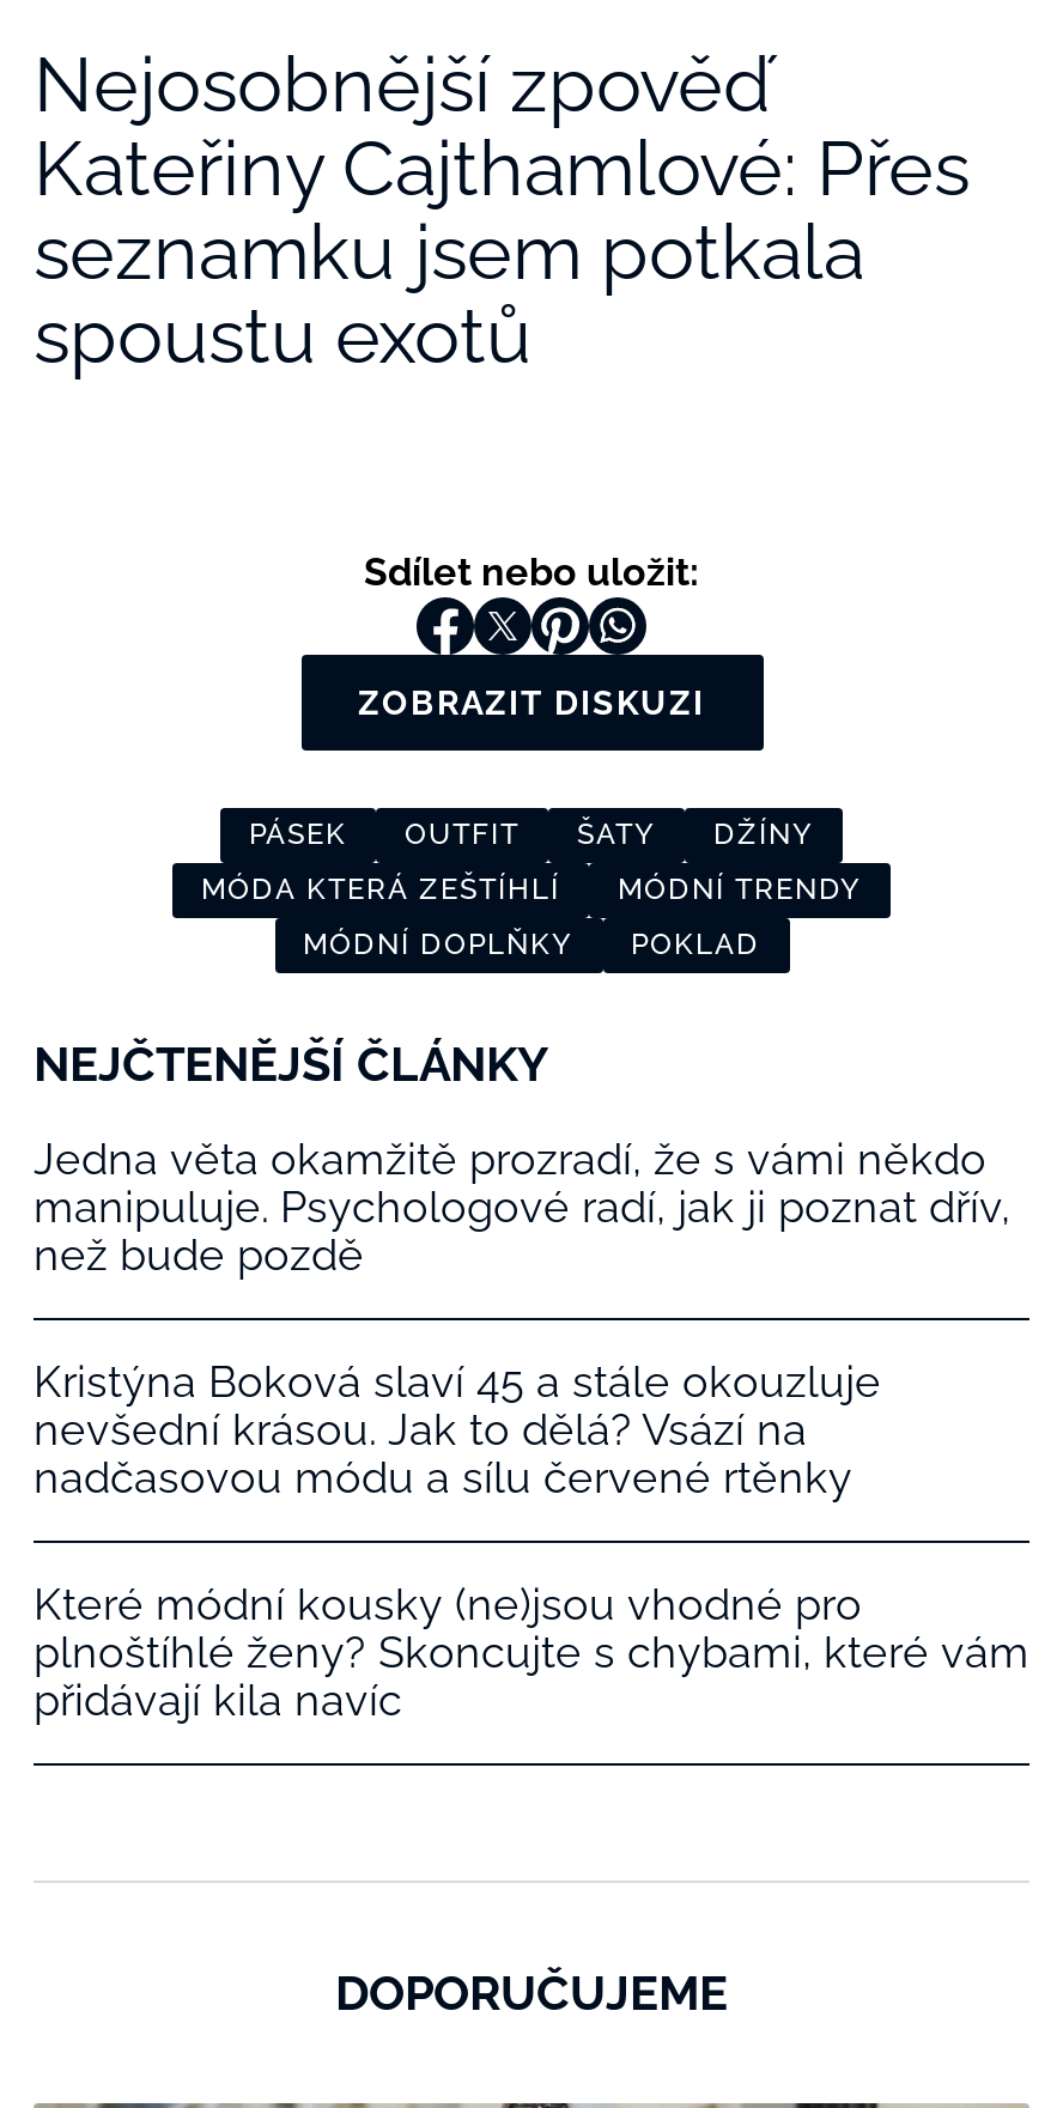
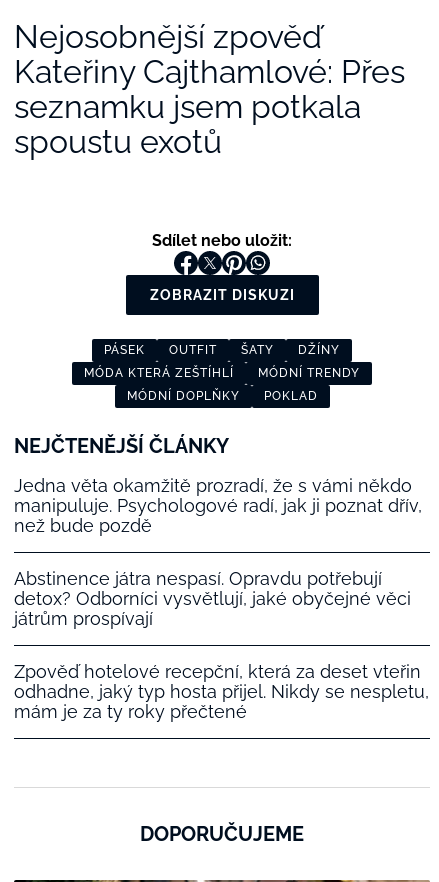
[34,1357,881,1503] Kristýna Boková slaví 45 a stále okouzluje | nevšední krásou. Jak to dělá? Vsází na | nadčasovou módu a sílu červené rtěnky -> [14,568,411,629] Abstinence játra nespasí. Opravdu potřebují | detox? Odborníci vysvětlují, jaké obyčejné věci | játrům prospívají
[34,1580,1029,1726] Které módní kousky (ne)jsou vhodné pro | plnoštíhlé ženy? Skoncujte s chybami, které vám | přidávají kila navíc -> [14,661,429,722] Zpověď hotelové recepční, která za deset vteřin | odhadne, jaký typ hosta přijel. Nikdy se nespletu, | mám je za ty roky přečtené

